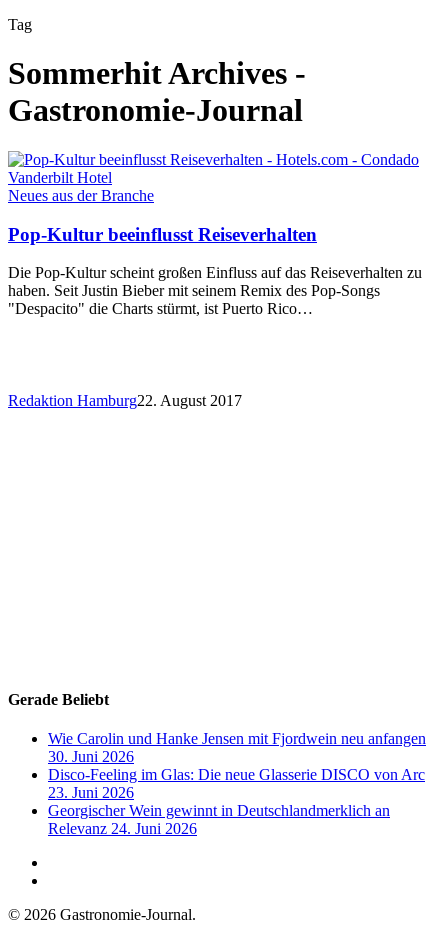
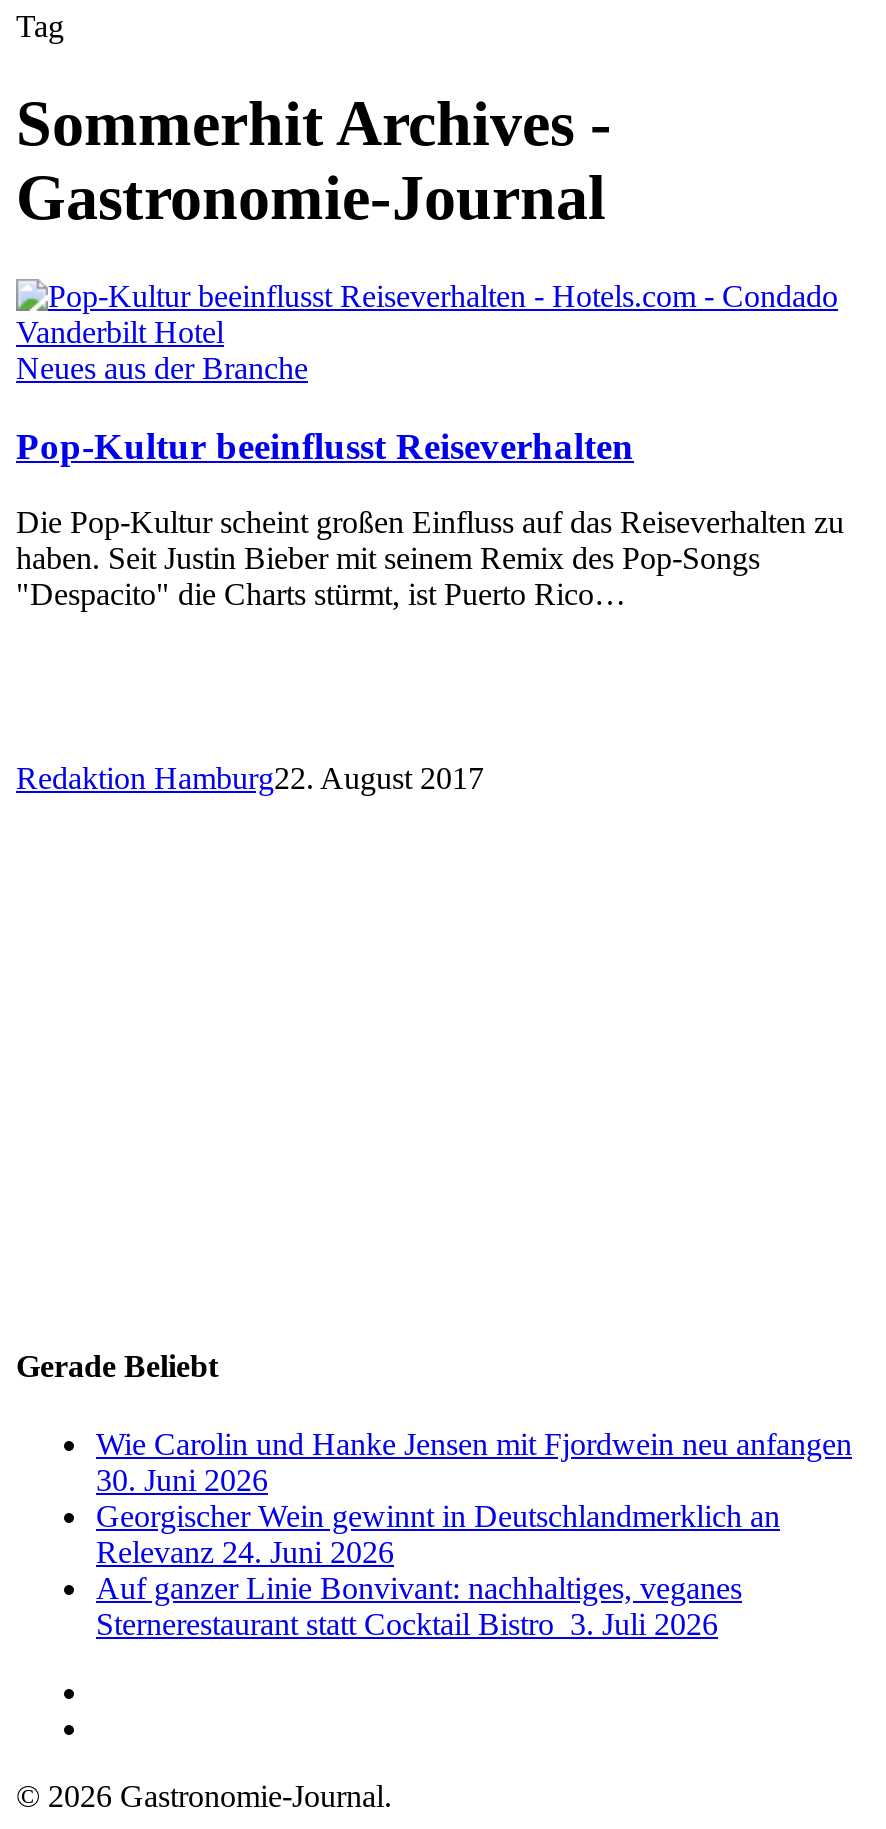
[48,766,425,801] Disco-Feeling im Glas: Die neue Glasserie DISCO von Arc | 23. Juni 2026 -> none
moved [48,802,390,837] -> [96,1499,780,1569]: Georgischer Wein gewinnt in Deutschlandmerklich an | Relevanz 24. Juni 2026
none -> [96,1571,742,1641] Auf ganzer Linie Bonvivant: nachhaltiges, veganes | Sternerestaurant statt Cocktail Bistro 3. Juli 2026

